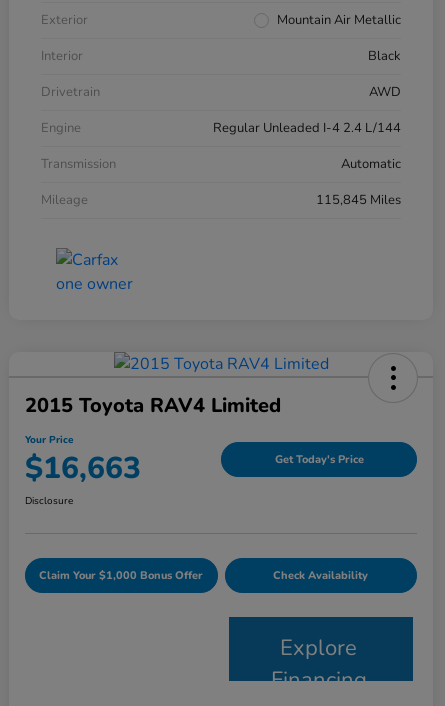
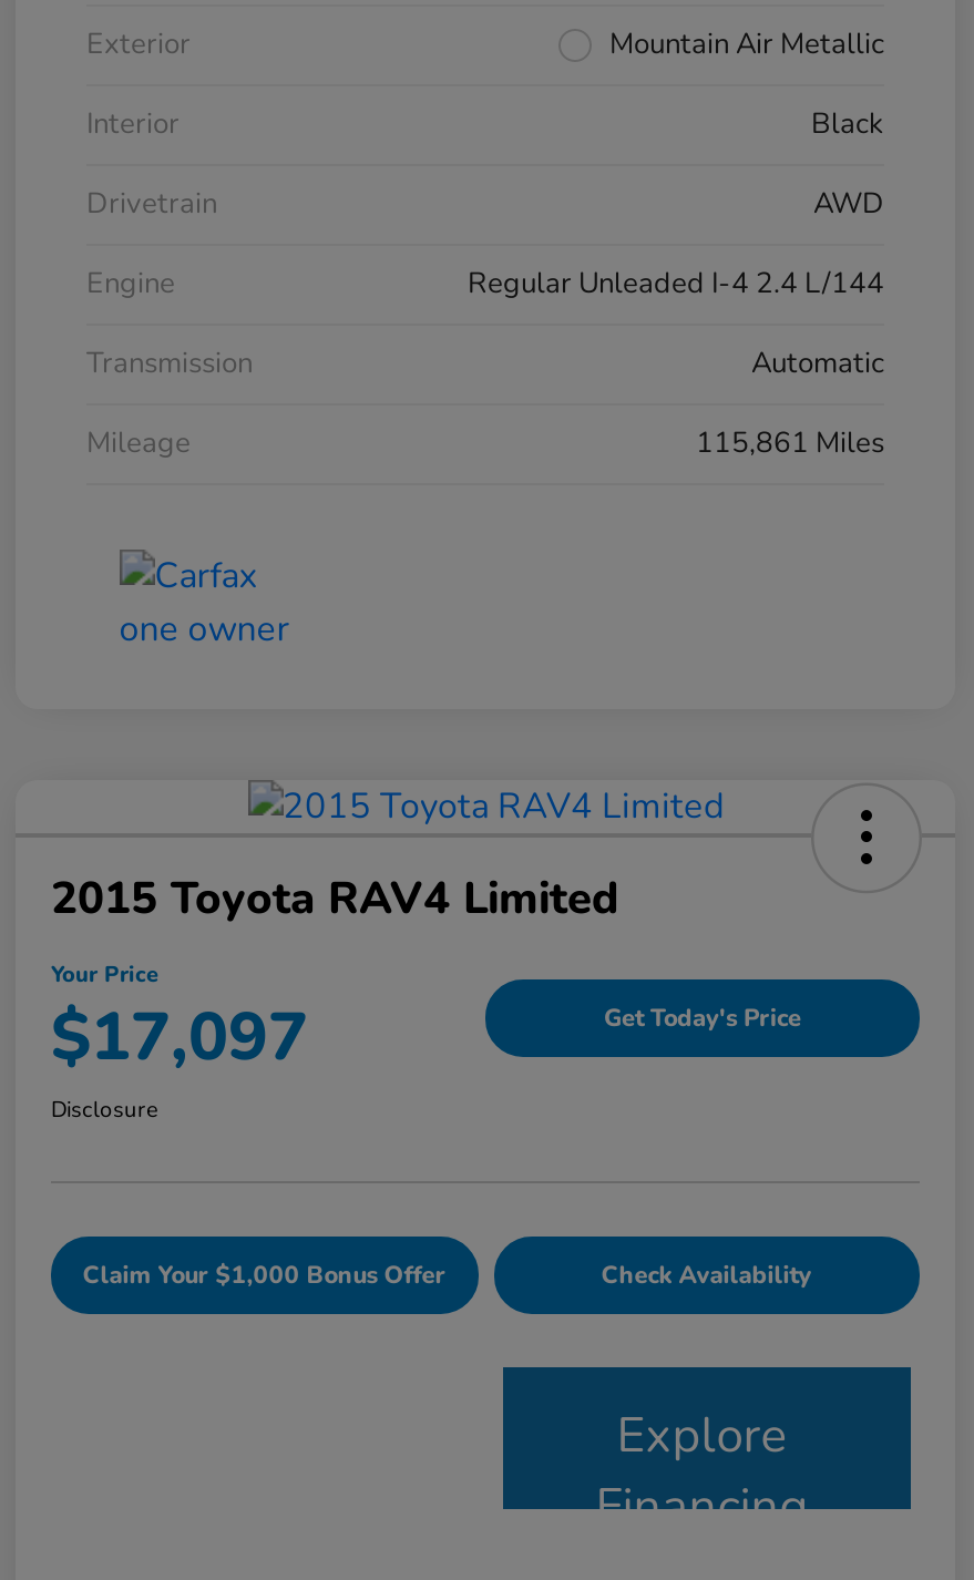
[316,191,401,209] 115,845 Miles -> [696,424,884,464] 115,861 Miles
[25,448,141,489] $16,663 -> [51,993,308,1084] $17,097

